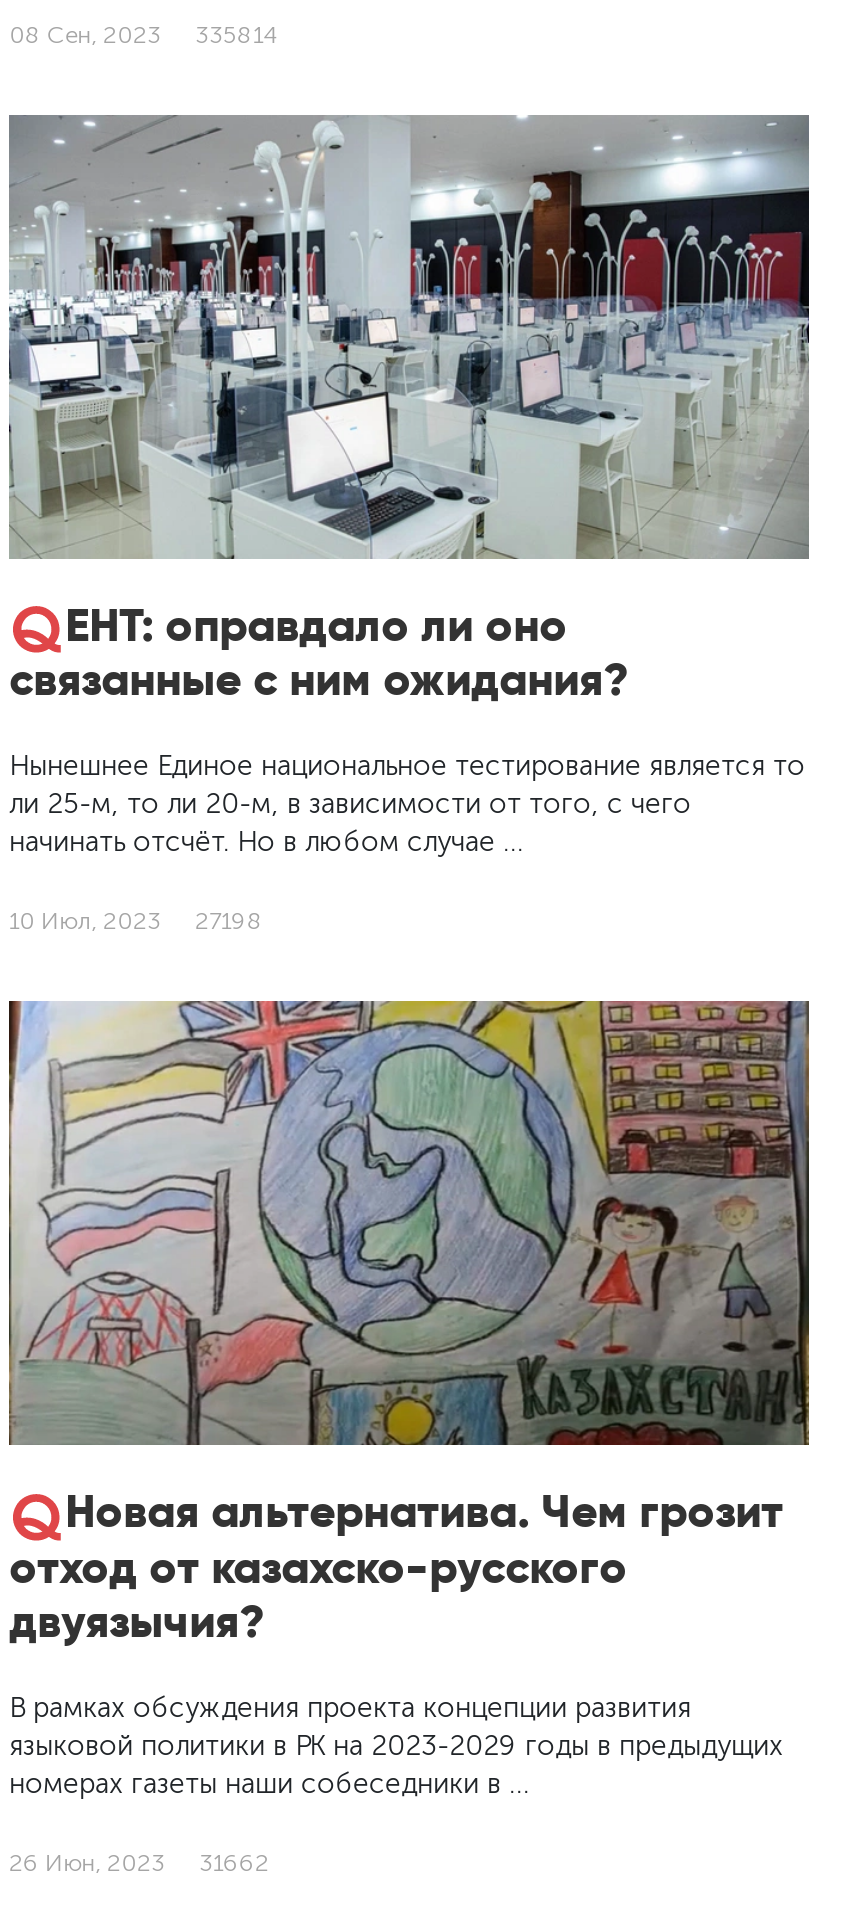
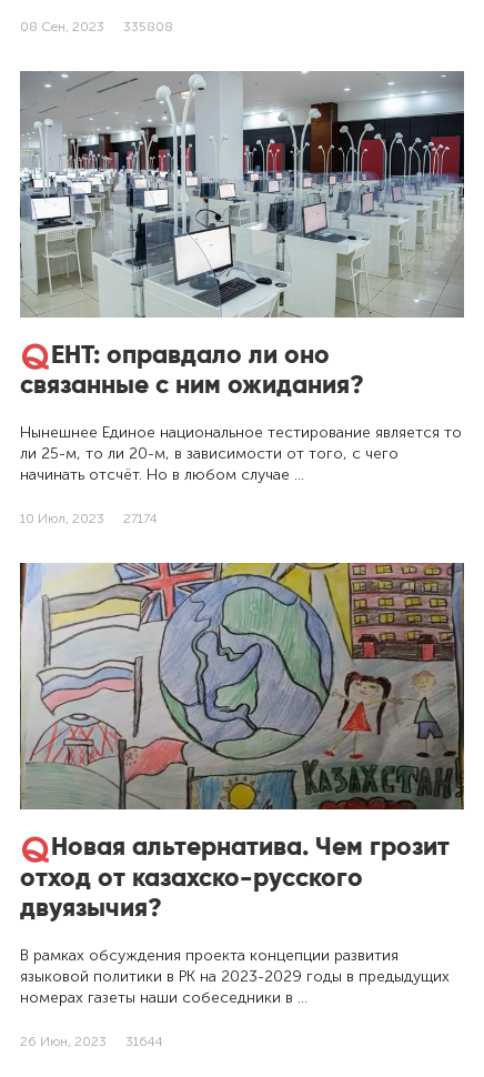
[9,20,277,48] 08 Сен, 2023 335814 -> [20,18,173,34] 08 Сен, 2023 335808
[9,907,263,935] 10 Июл, 2023 27198 -> [20,511,158,527] 10 Июл, 2023 27174
[199,1848,269,1876] 31662 -> [126,1033,163,1049] 31644

